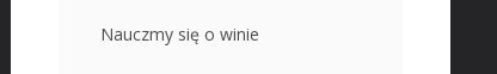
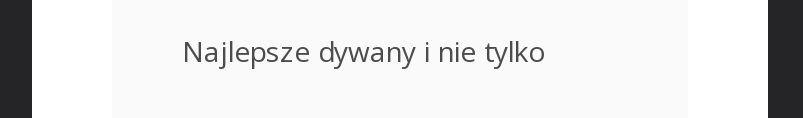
[100,23,259,45] Nauczmy się o winie -> [182,32,546,70] Najlepsze dywany i nie tylko

